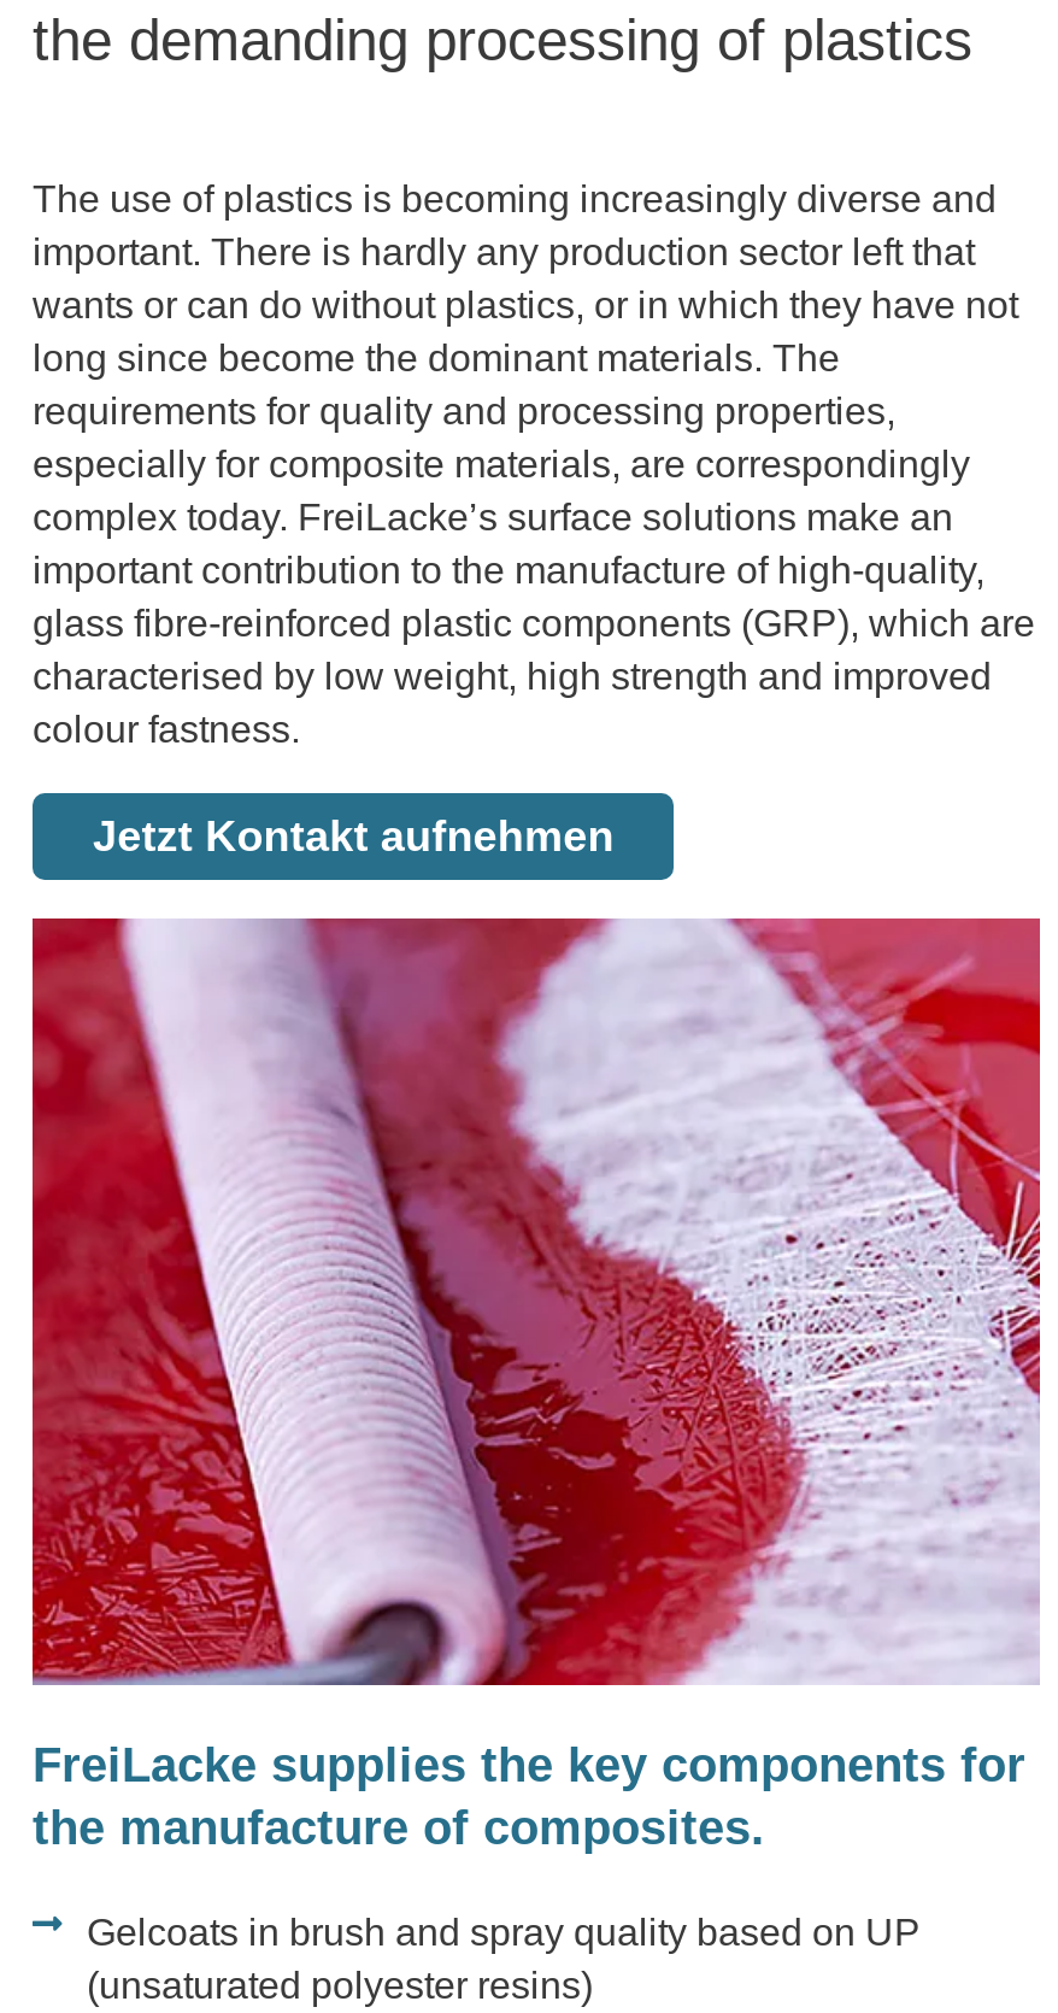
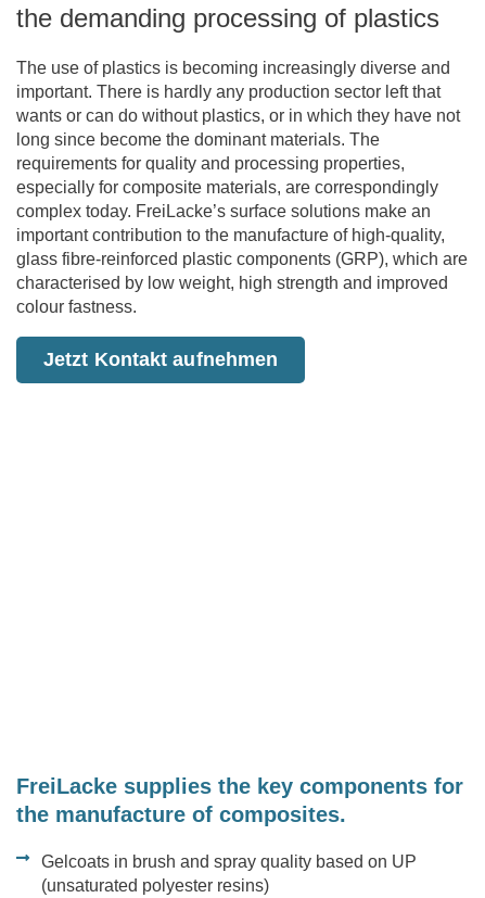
[30,916,1042,1688] [image] -> none

